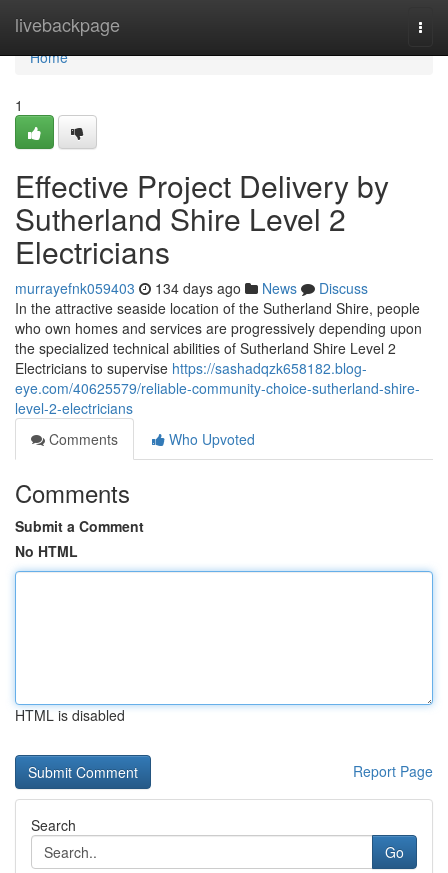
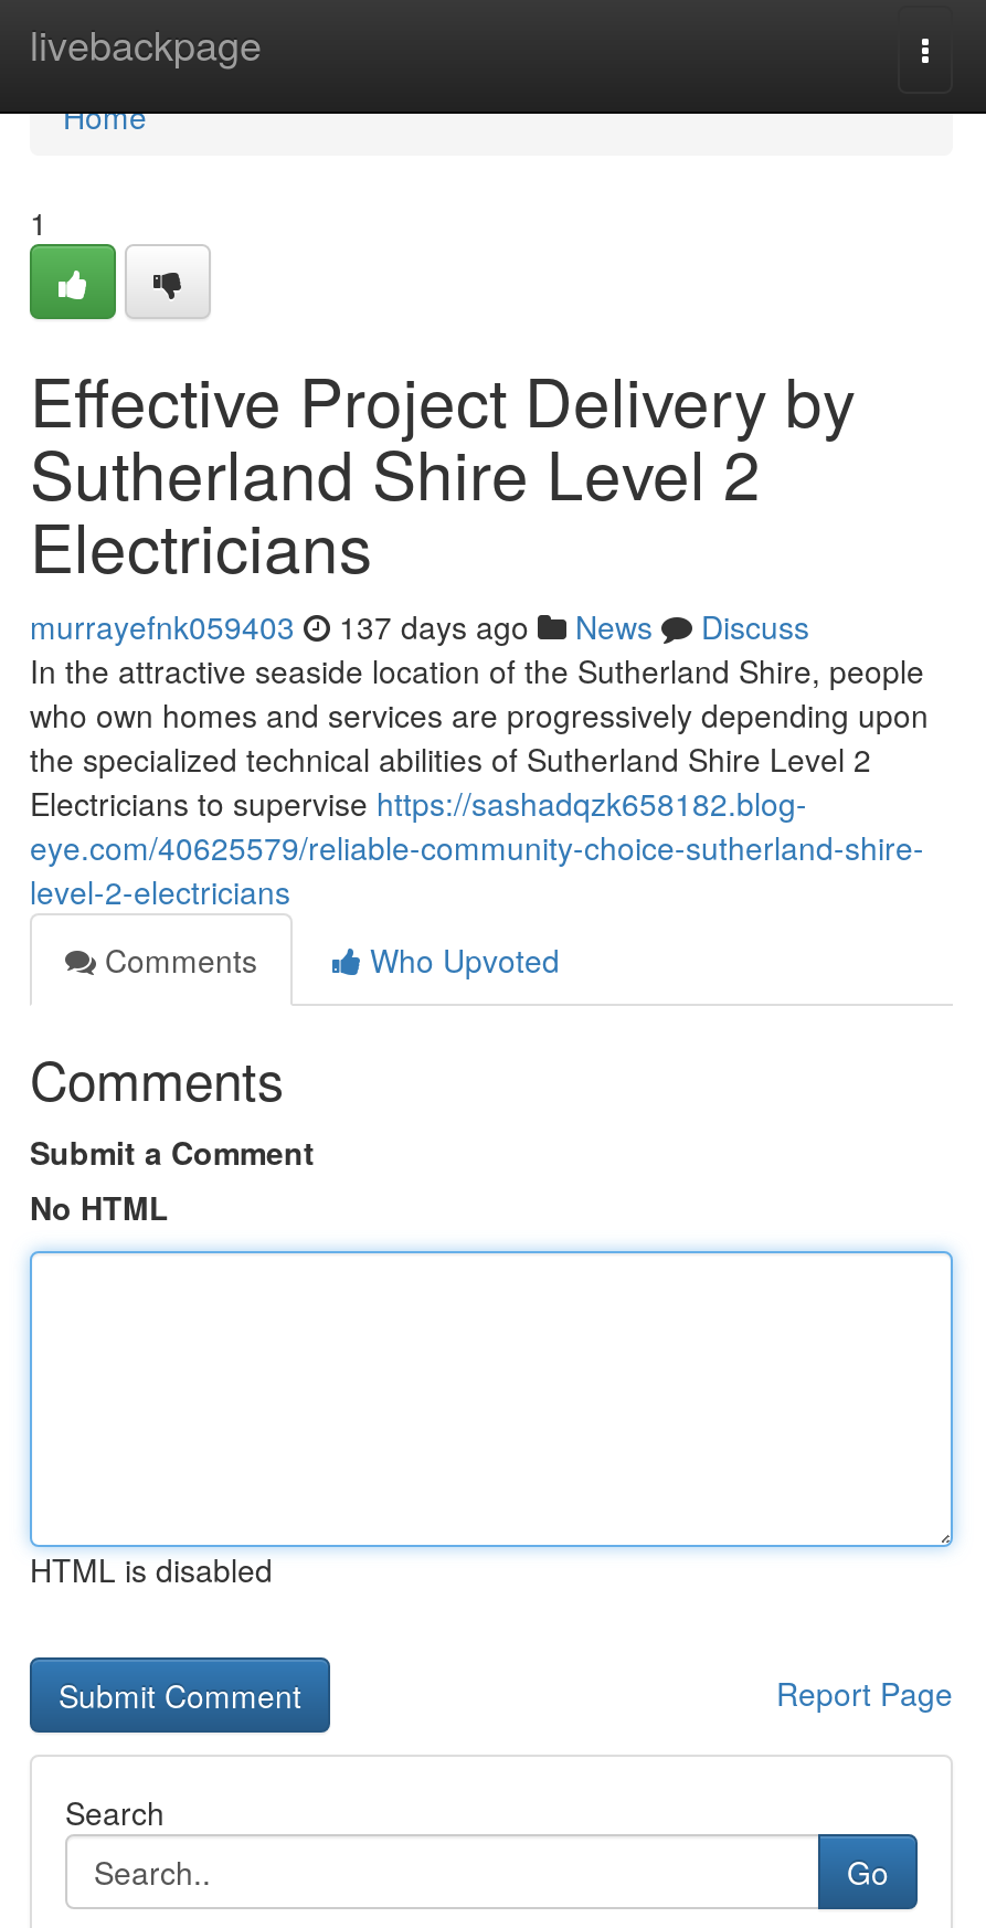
[15,278,368,298] murrayefnk059403 134 days ago News Discuss -> [30,604,809,648] murrayefnk059403 137 days ago News Discuss

